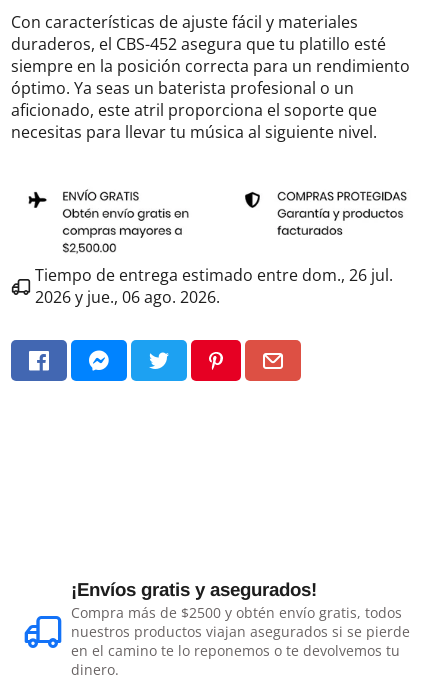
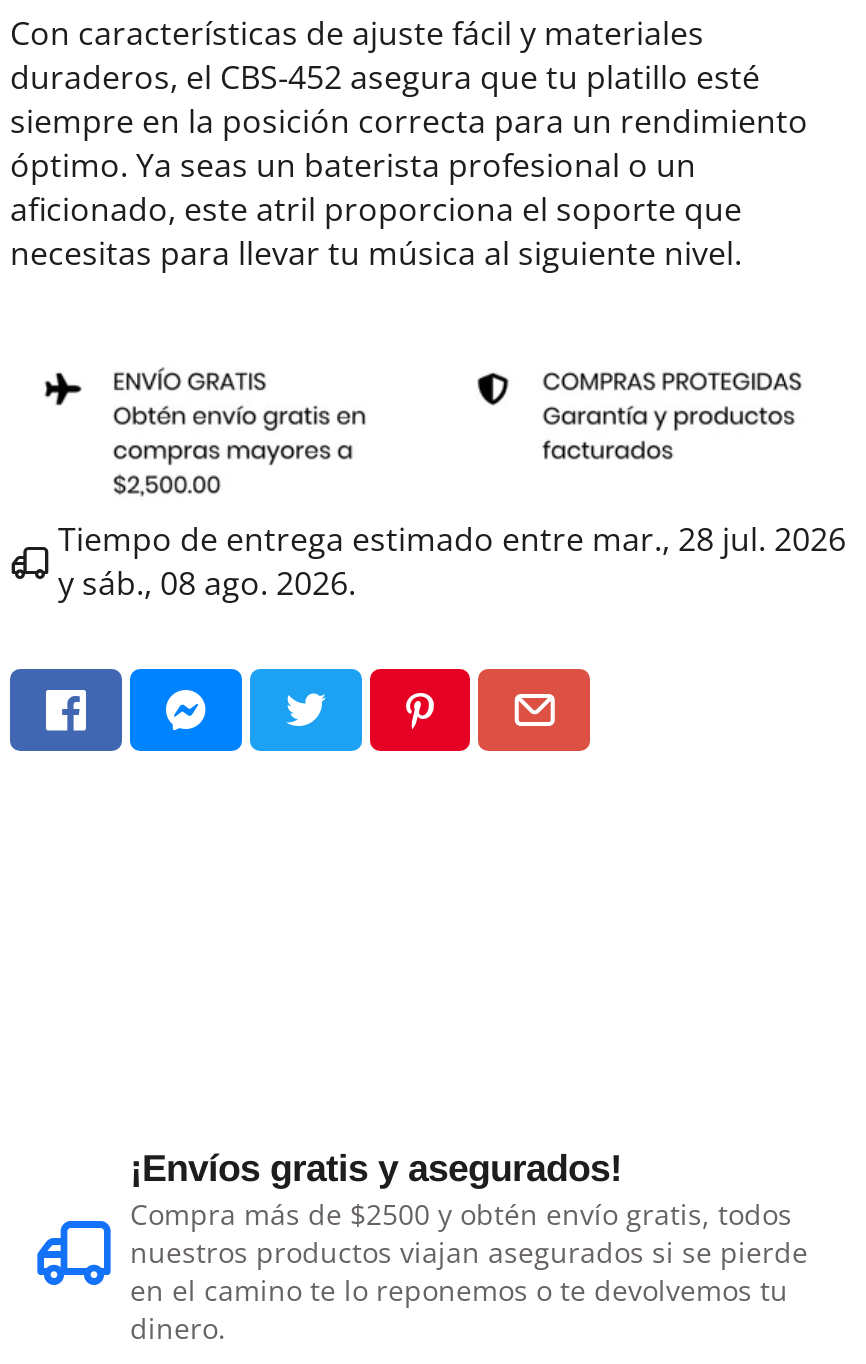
[35,264,393,308] Tiempo de entrega estimado entre dom., 26 jul. | 2026 y jue., 06 ago. 2026. -> [58,518,846,606] Tiempo de entrega estimado entre mar., 28 jul. 2026 | y sáb., 08 ago. 2026.

